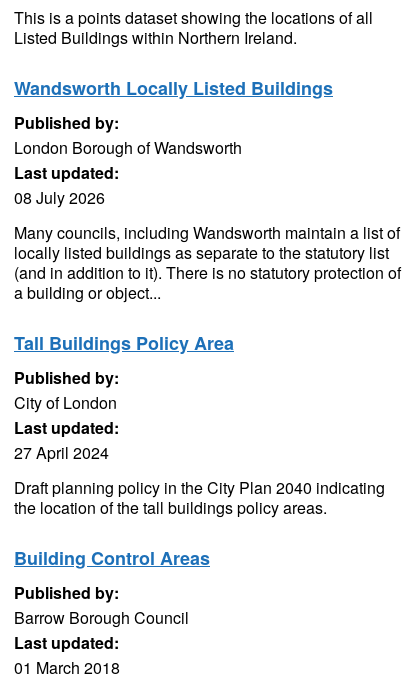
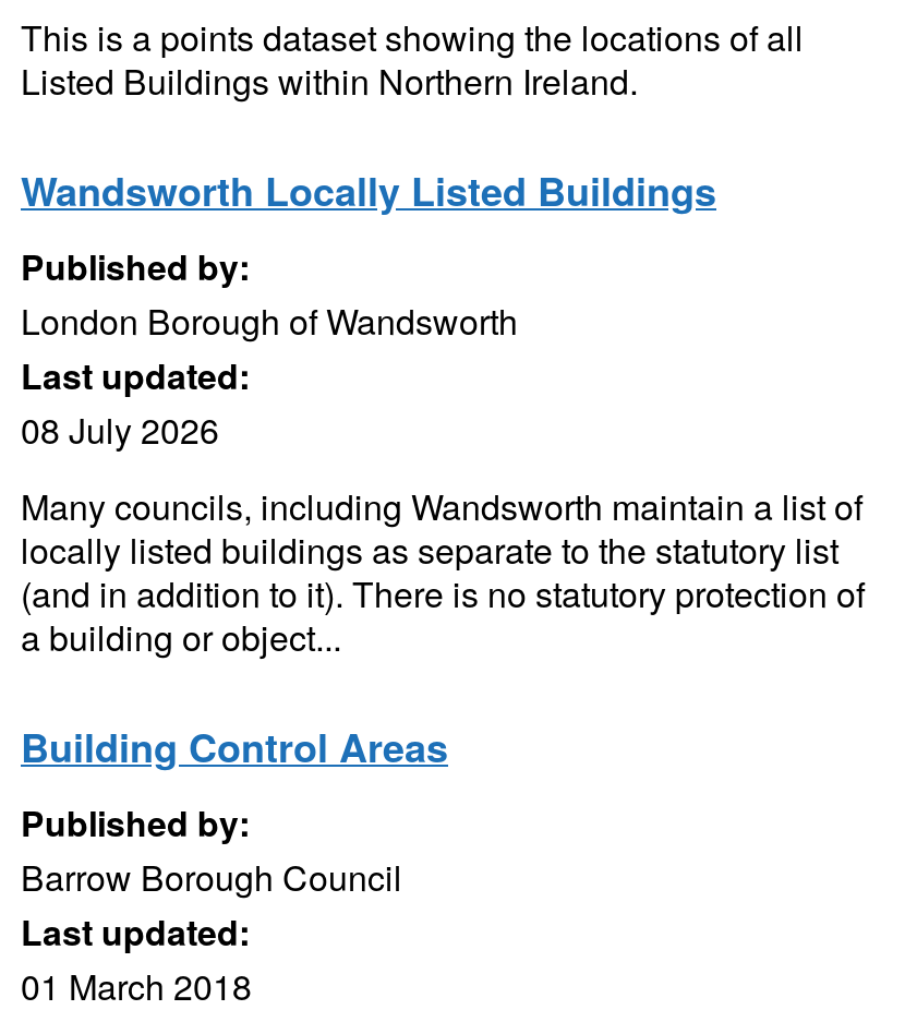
[14,330,385,519] Tall Buildings Policy Area | Published by: | City of London | Last updated: | 27 April 2024 | Draft planning policy in the City Plan 2040 indicating | the location of the tall buildings policy areas. -> none

